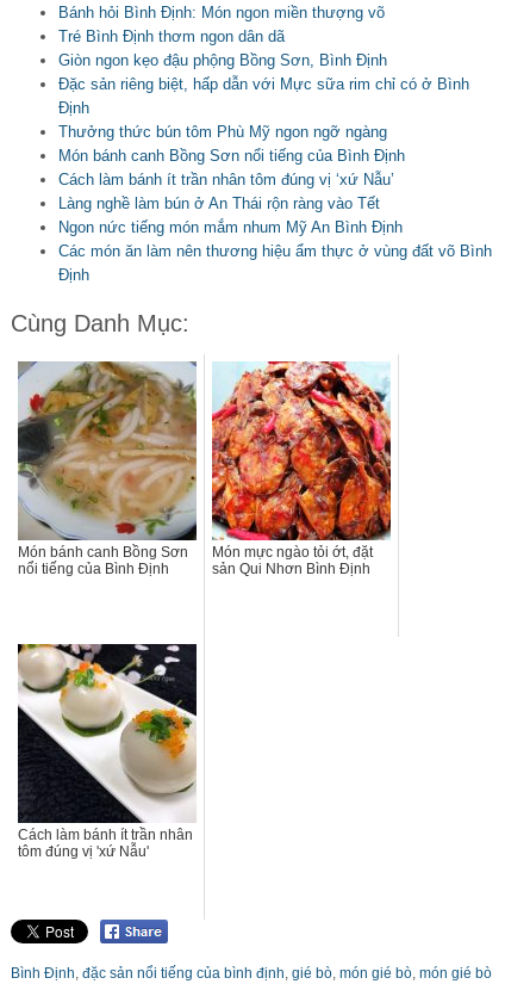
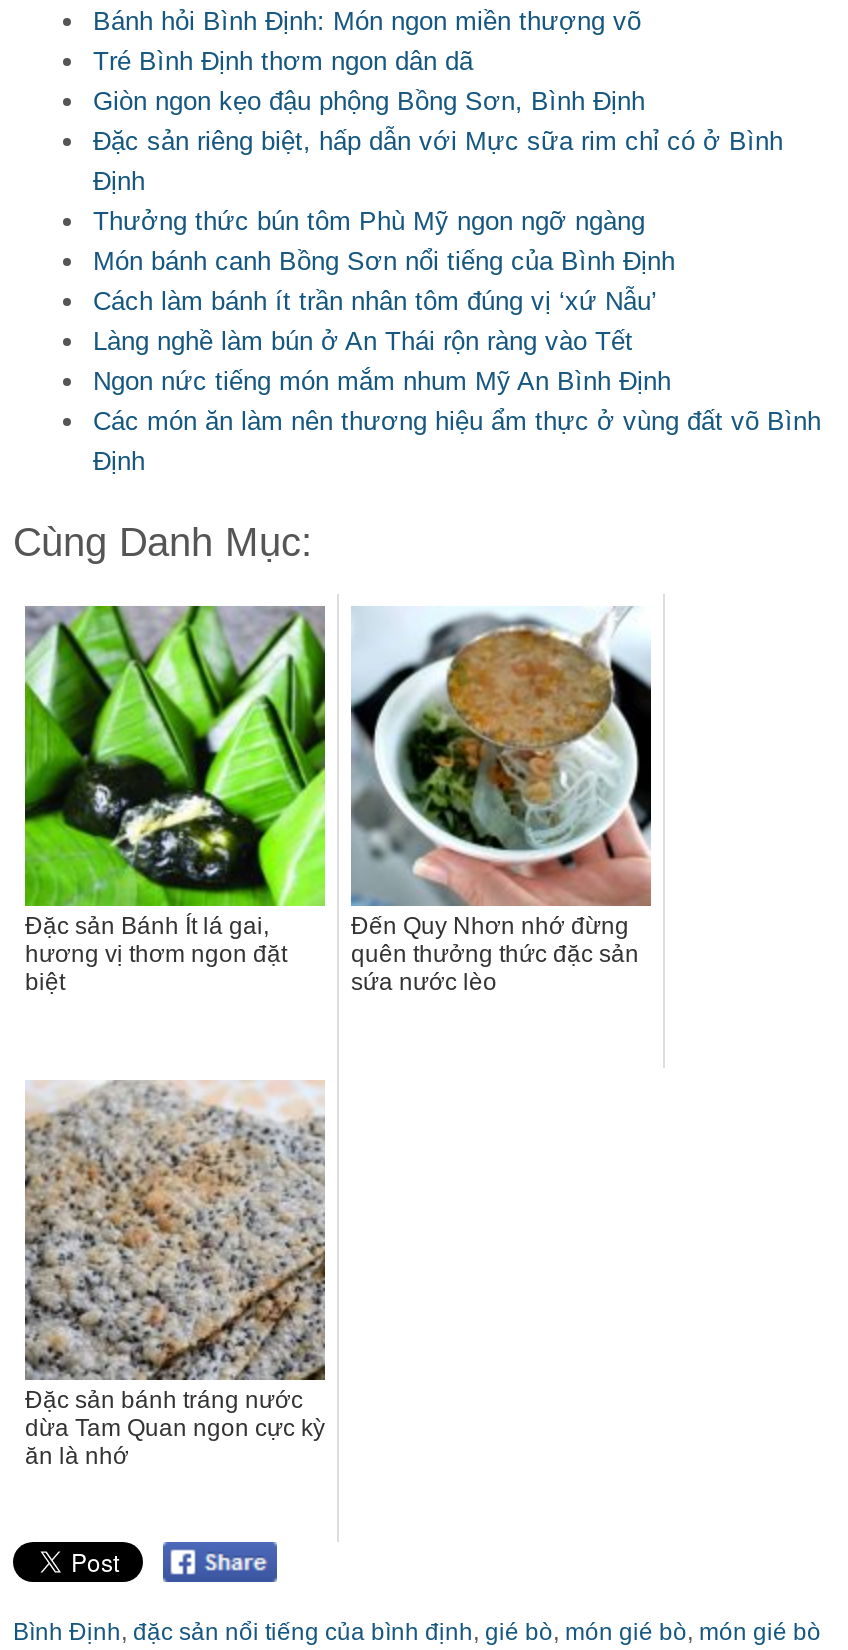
[17,361,198,578] [image] | Món bánh canh Bồng Sơn | nổi tiếng của Bình Định -> [23,604,327,996] [image] | Đặc sản Bánh Ít lá gai, | hương vị thơm ngon đặt | biệt
[211,360,392,578] [image] | Món mực ngào tỏi ớt, đặt | sản Qui Nhơn Bình Định -> [349,606,653,996] [image] | Đến Quy Nhơn nhớ đừng | quên thưởng thức đặc sản | sứa nước lèo
[17,643,198,860] [image] | Cách làm bánh ít trần nhân | tôm đúng vị 'xứ Nẫu' -> [23,1080,327,1470] [image] | Đặc sản bánh tráng nước | dừa Tam Quan ngon cực kỳ | ăn là nhớ

